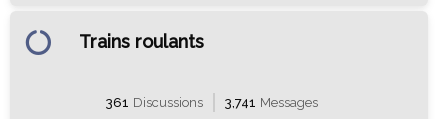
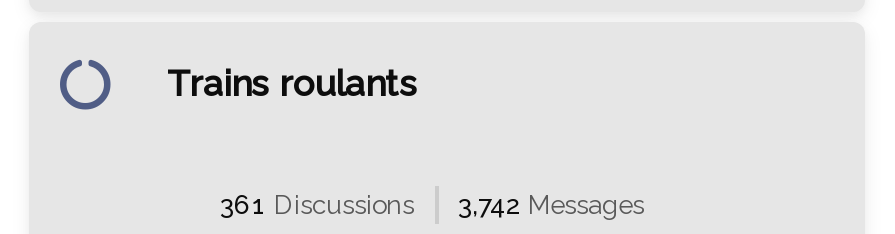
[105,94,317,109] 361 Discussions 3,741 Messages -> [220,189,644,219] 361 Discussions 3,742 Messages

